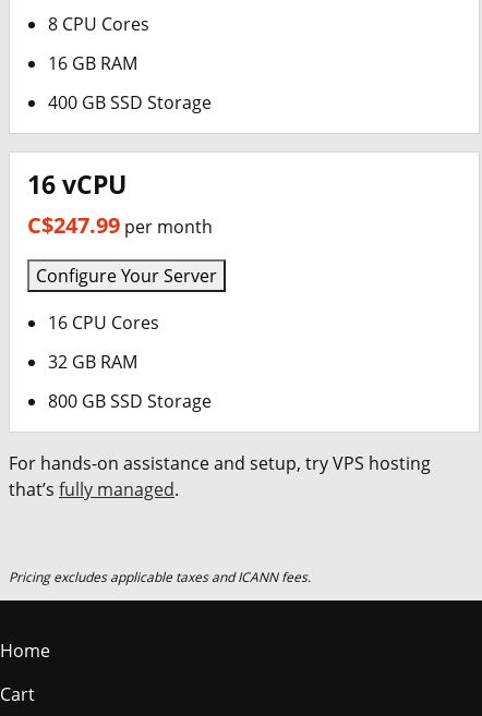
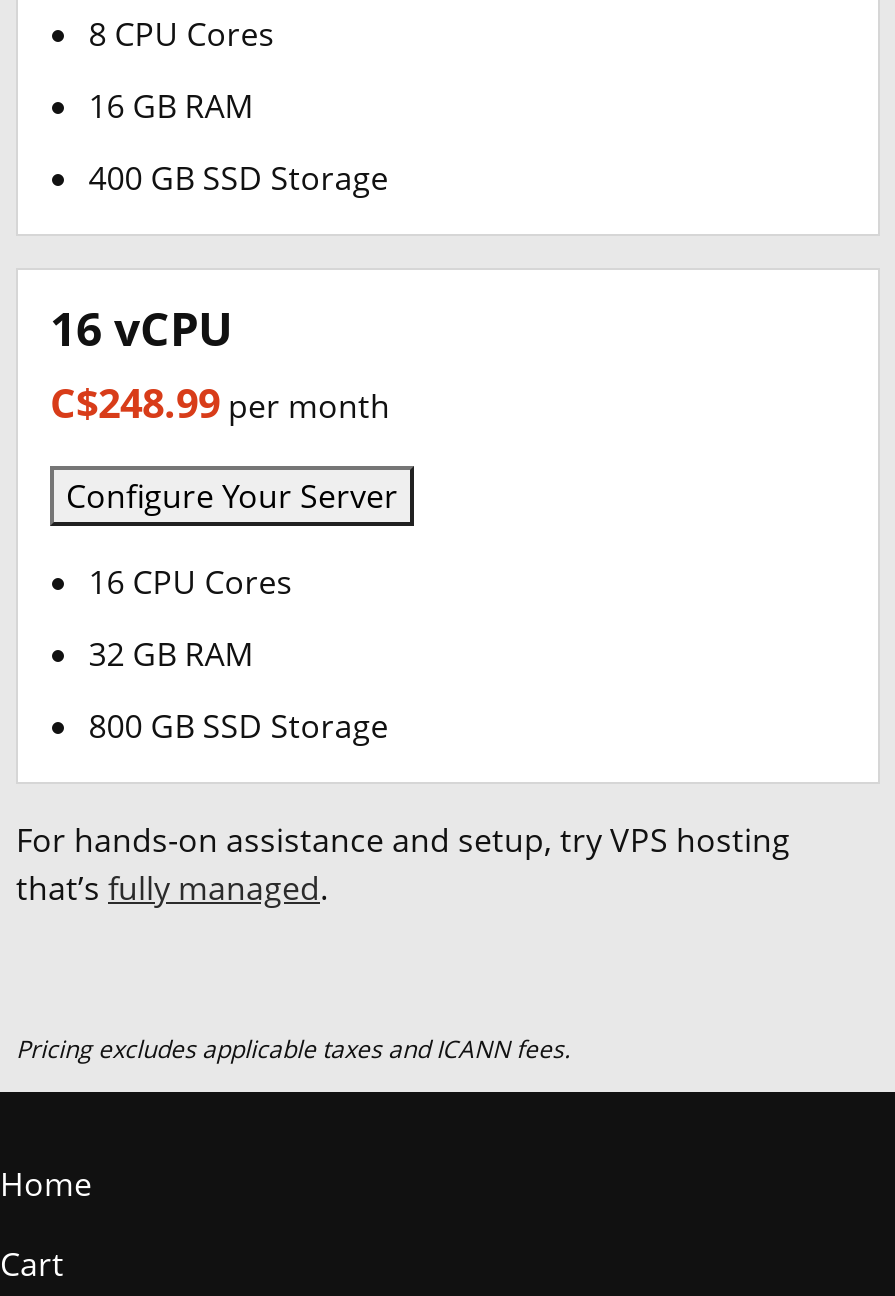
[27,210,213,240] C$247.99 per month -> [50,376,390,430] C$248.99 per month

